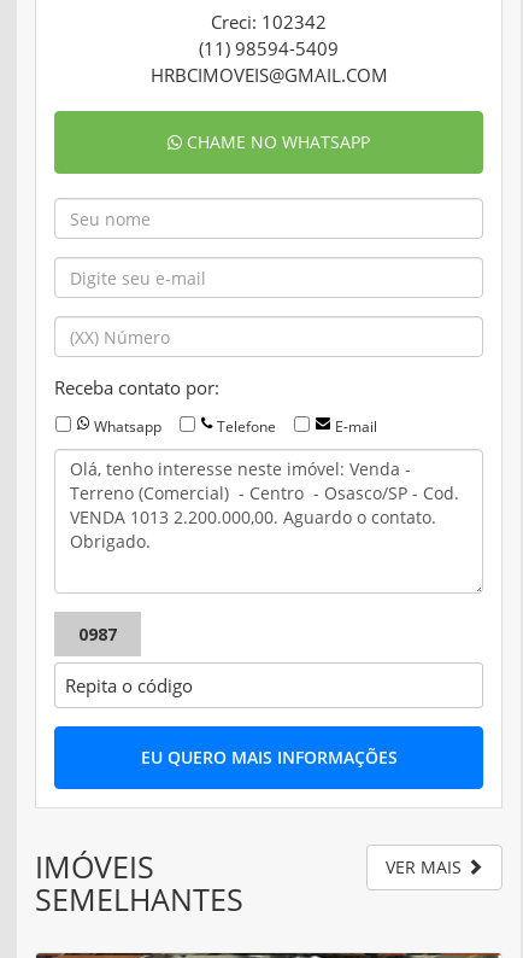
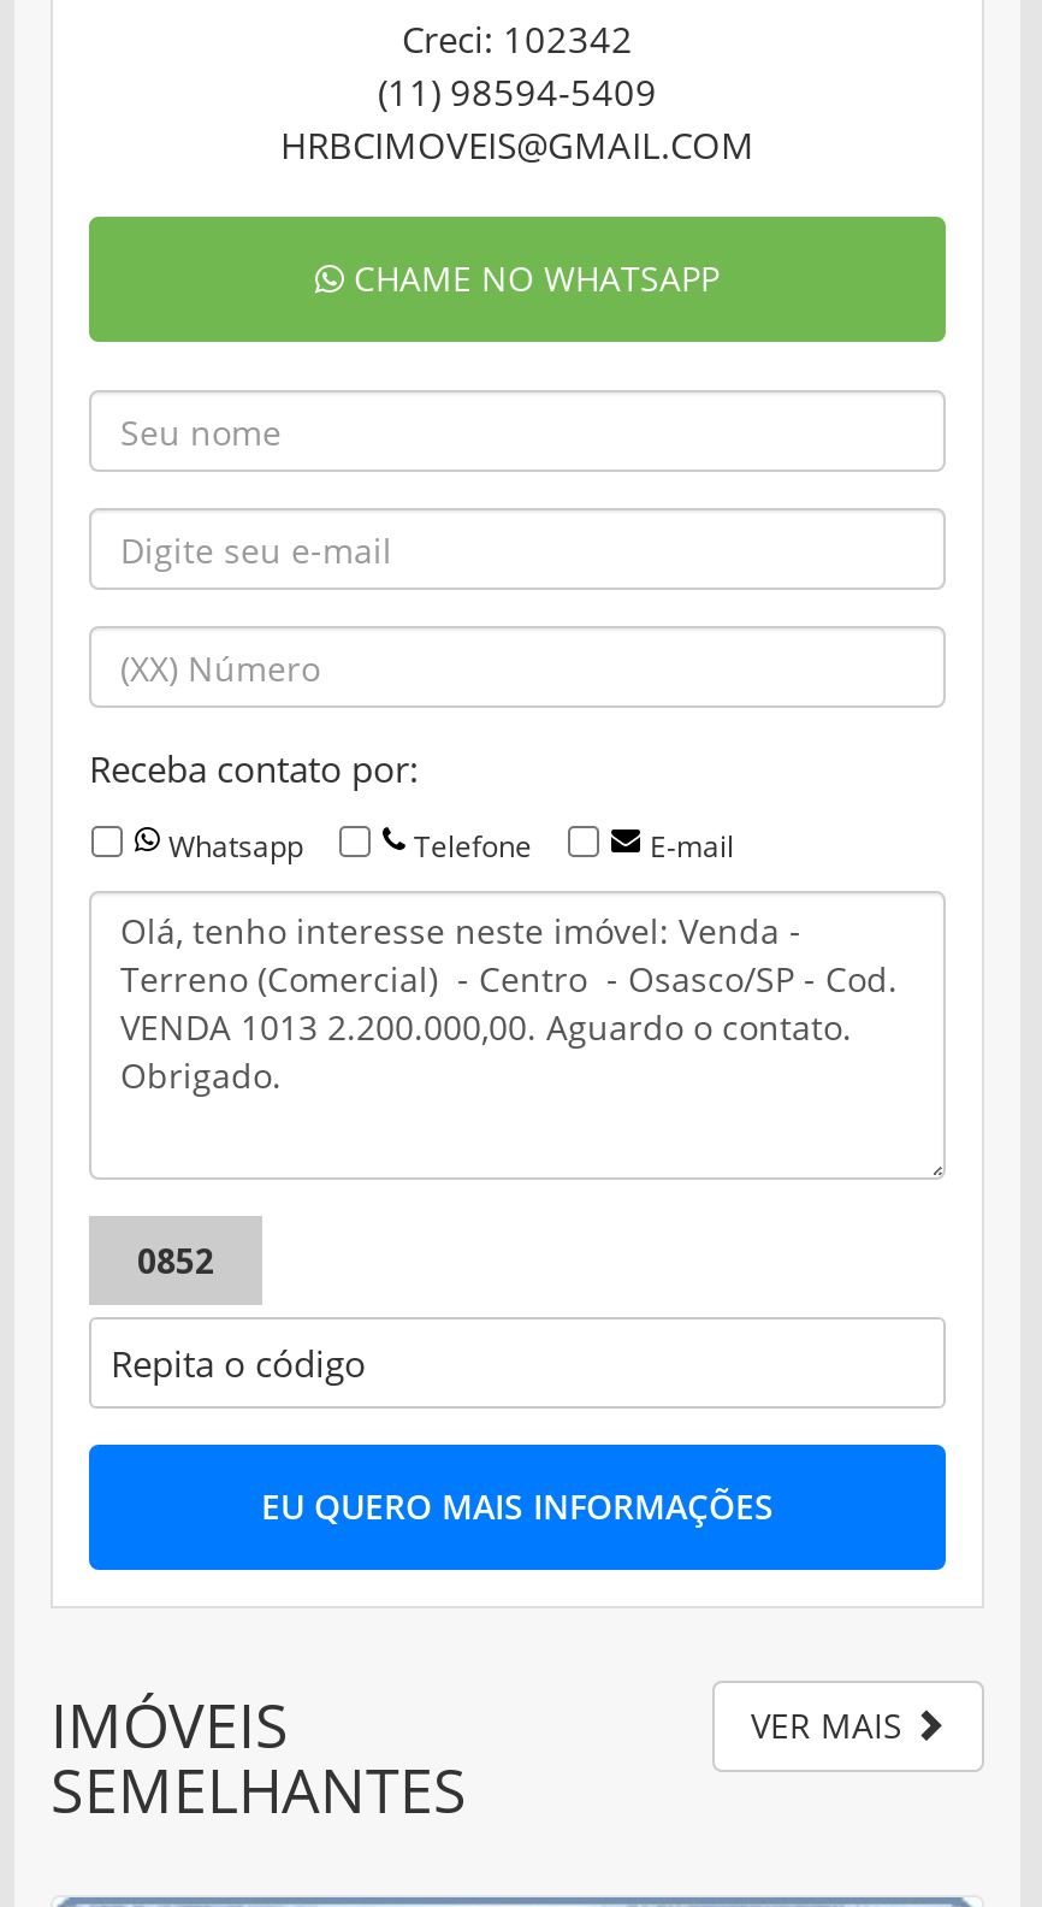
[78,622,117,645] 0987 -> [137,1237,214,1282] 0852

